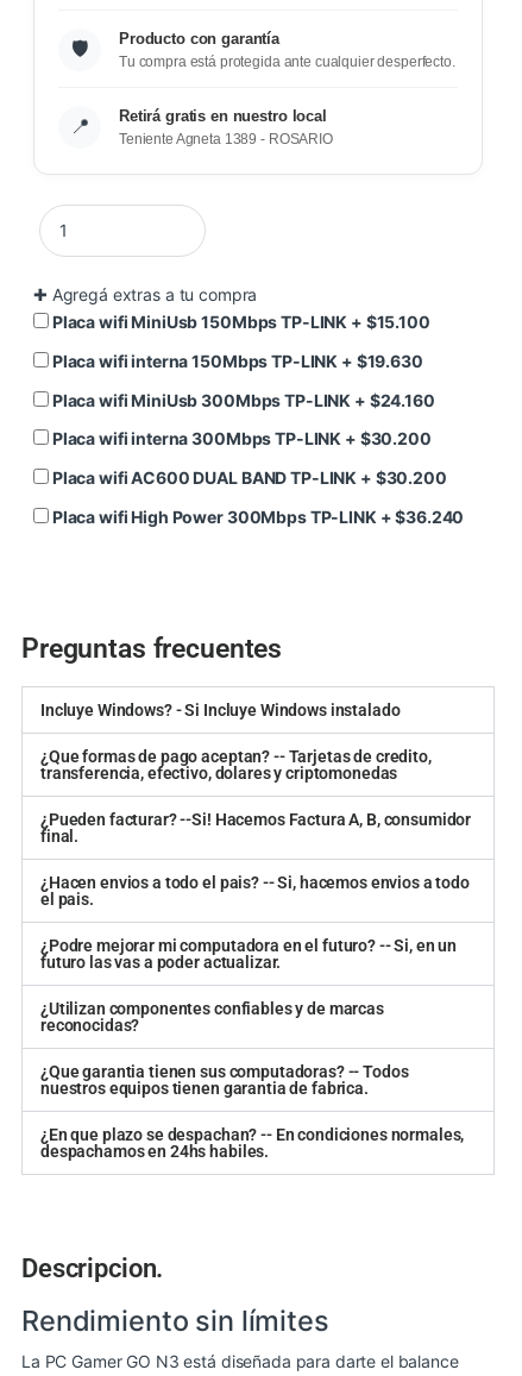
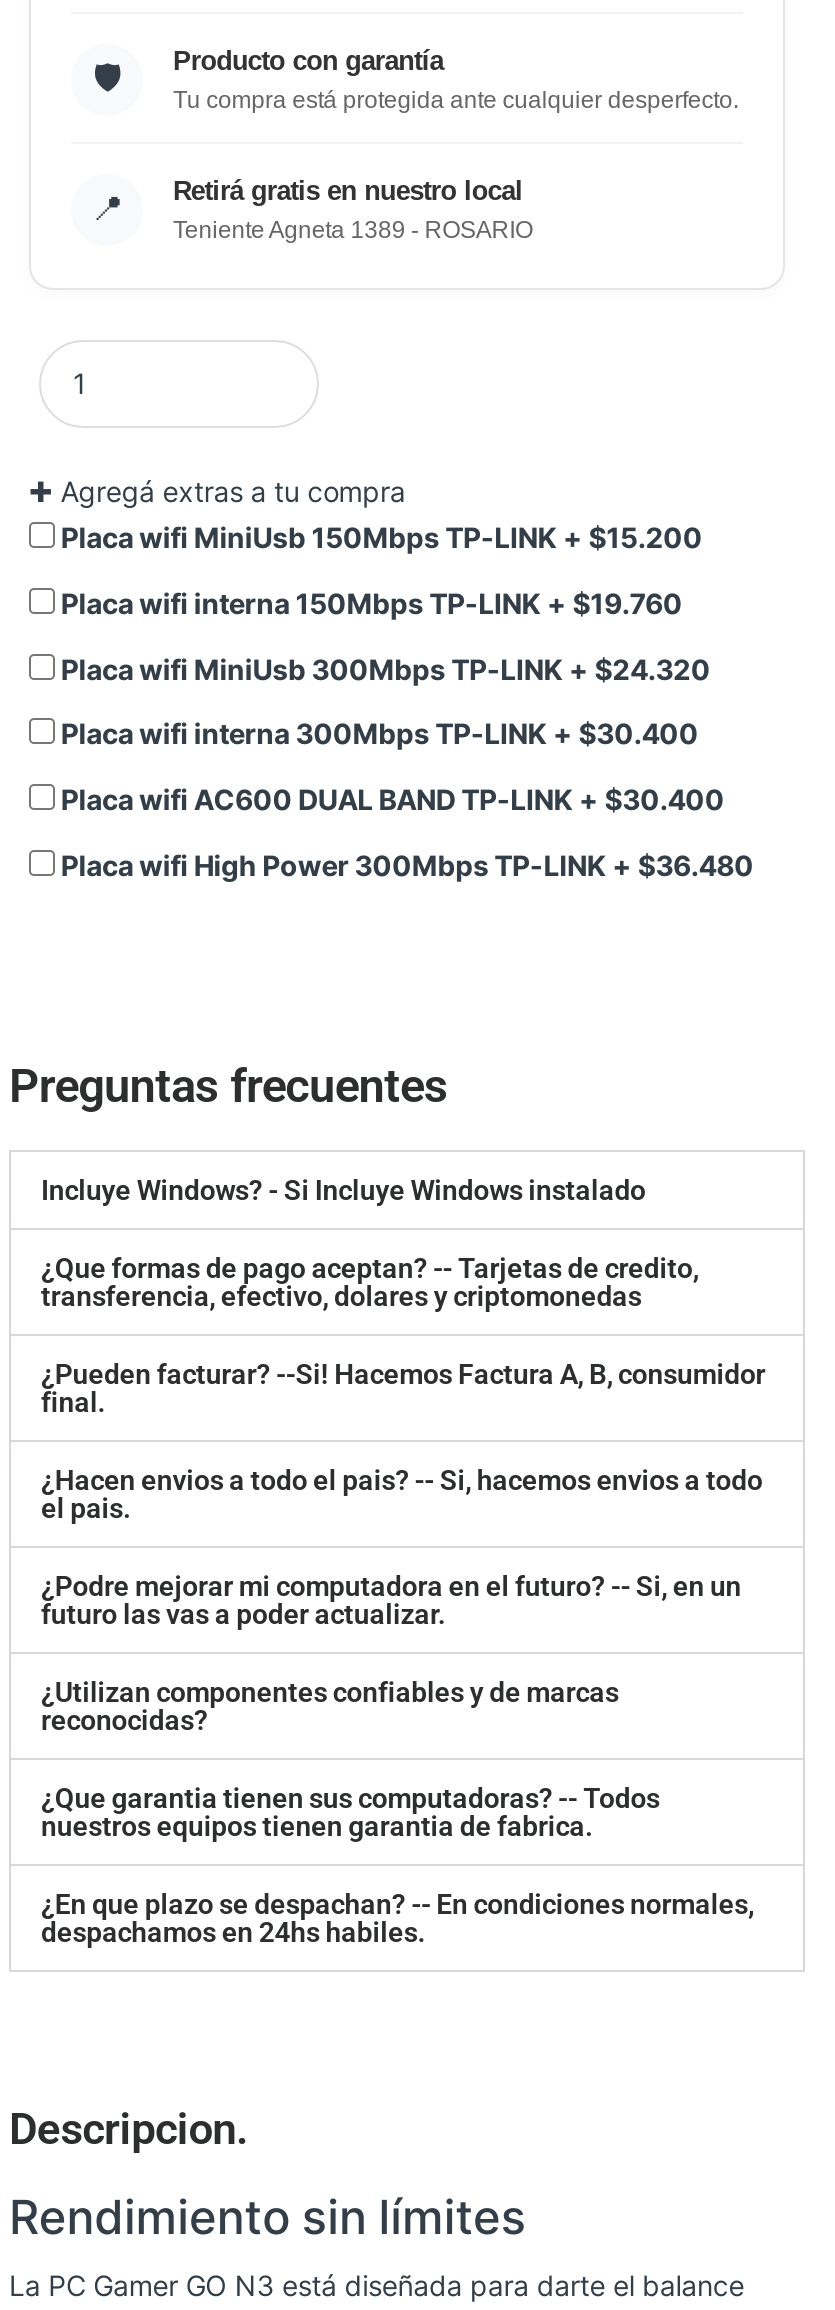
[52,311,430,331] Placa wifi MiniUsb 150Mbps TP-LINK + $15.100 -> [61,519,703,553] Placa wifi MiniUsb 150Mbps TP-LINK + $15.200
[52,350,423,370] Placa wifi interna 150Mbps TP-LINK + $19.630 -> [61,585,683,619] Placa wifi interna 150Mbps TP-LINK + $19.760
[52,389,435,410] Placa wifi MiniUsb 300Mbps TP-LINK + $24.160 -> [61,651,711,685] Placa wifi MiniUsb 300Mbps TP-LINK + $24.320
[52,429,431,449] Placa wifi interna 300Mbps TP-LINK + $30.200 -> [61,717,699,751] Placa wifi interna 300Mbps TP-LINK + $30.400
[52,468,447,488] Placa wifi AC600 DUAL BAND TP-LINK + $30.200 -> [61,783,725,817] Placa wifi AC600 DUAL BAND TP-LINK + $30.400
[52,507,464,527] Placa wifi High Power 300Mbps TP-LINK + $36.240 -> [61,849,754,883] Placa wifi High Power 300Mbps TP-LINK + $36.480

